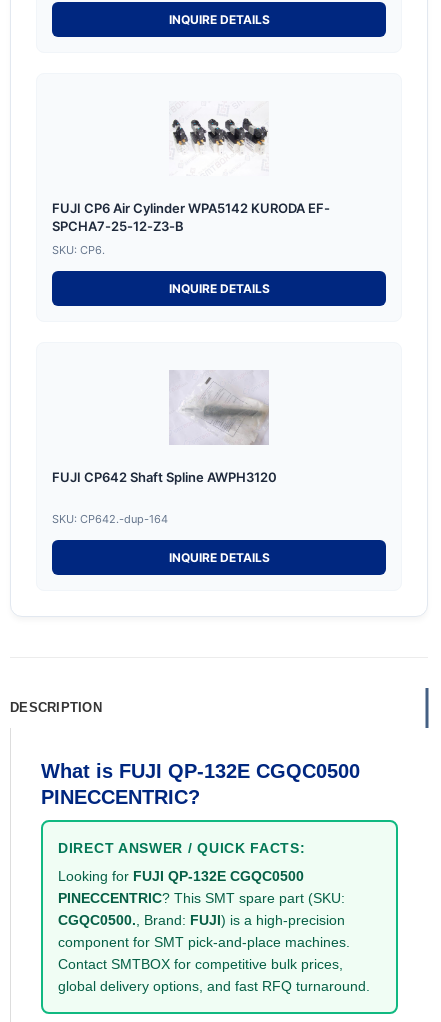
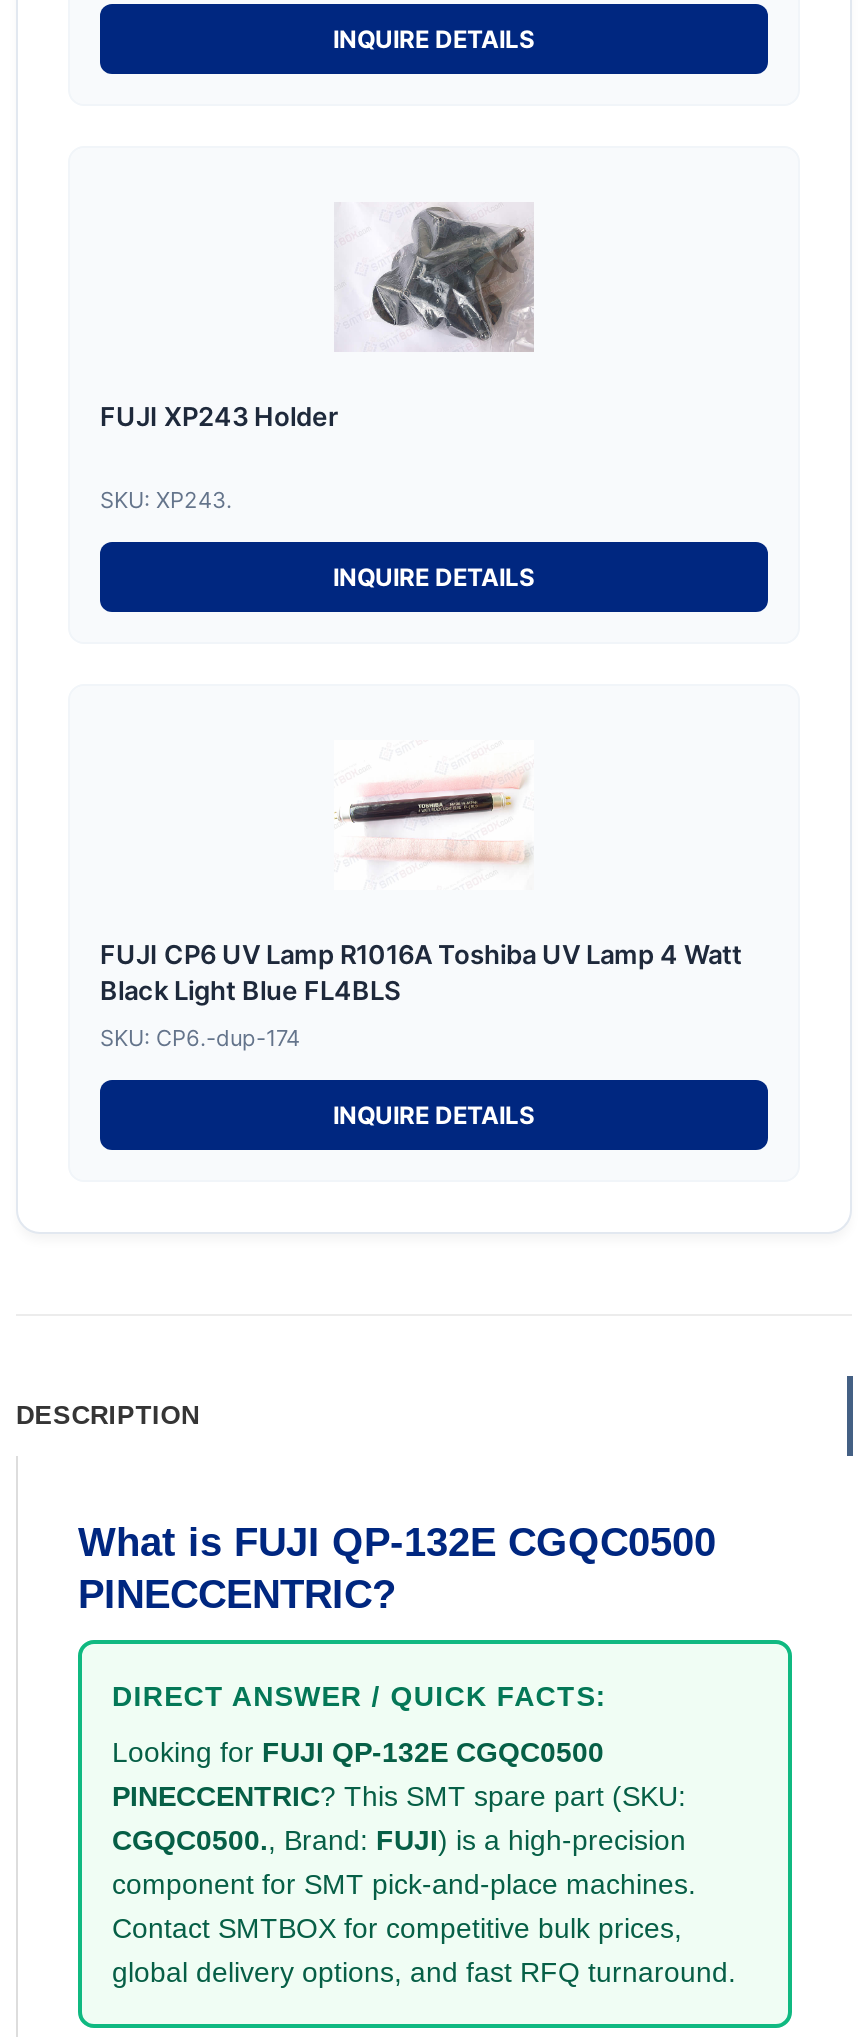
[52,103,330,234] [image] | FUJI CP6 Air Cylinder WPA5142 KURODA EF- | SPCHA7-25-12-Z3-B -> [100,204,534,431] [image] | FUJI XP243 Holder
[52,243,105,257] SKU: CP6. -> [100,485,232,513] SKU: XP243.
[52,370,277,485] [image] | FUJI CP642 Shaft Spline AWPH3120 -> [100,742,742,1005] [image] | FUJI CP6 UV Lamp R1016A Toshiba UV Lamp 4 Watt | Black Light Blue FL4BLS
[52,512,168,526] SKU: CP642.-dup-164 -> [100,1023,300,1051] SKU: CP6.-dup-174

